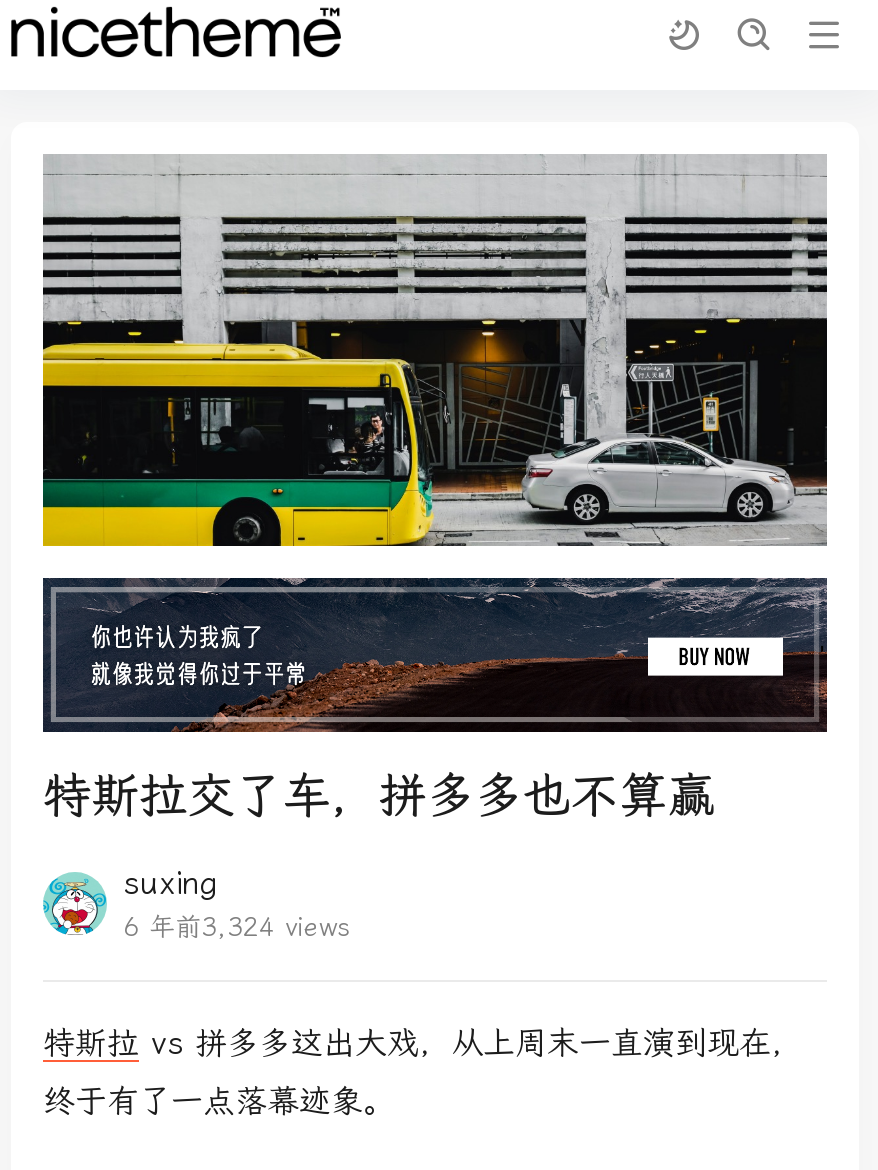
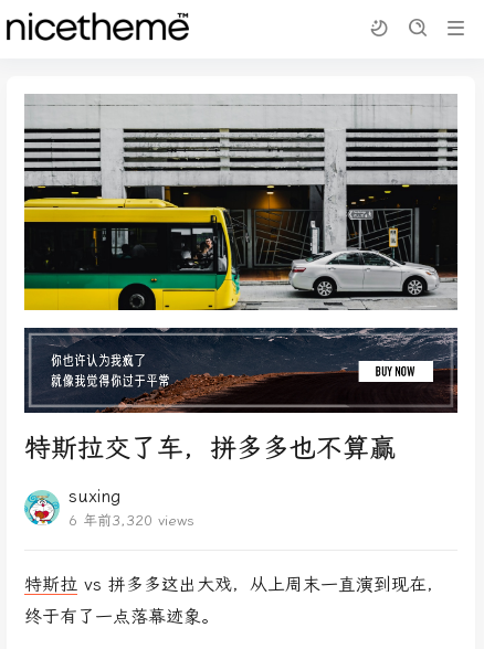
[123,912,351,942] 6 年前3,324 views -> [69,512,194,529] 6 年前3,320 views

